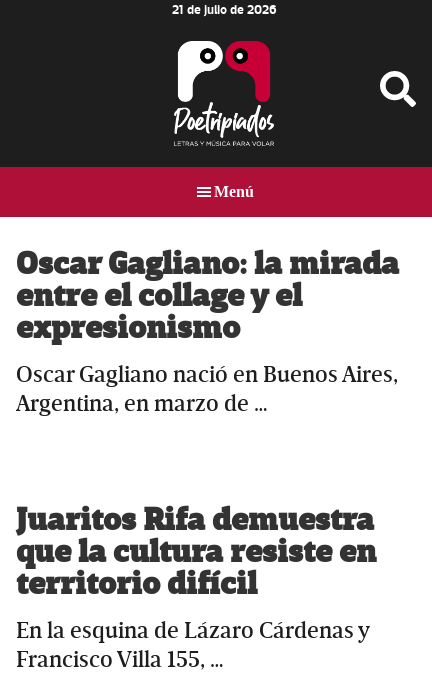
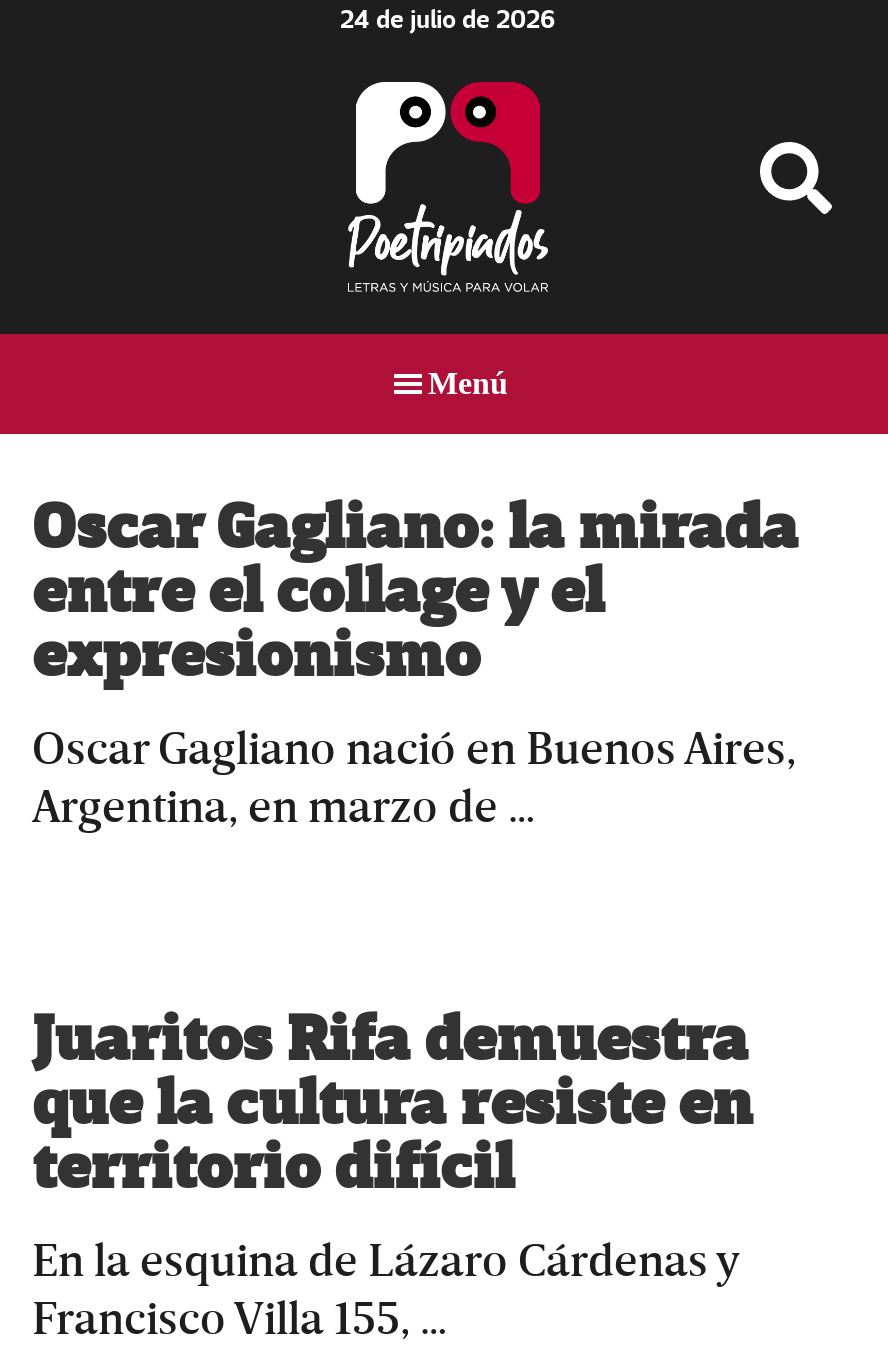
[171,2,276,18] 21 de julio de 2026 -> [340,4,556,36] 24 de julio de 2026

